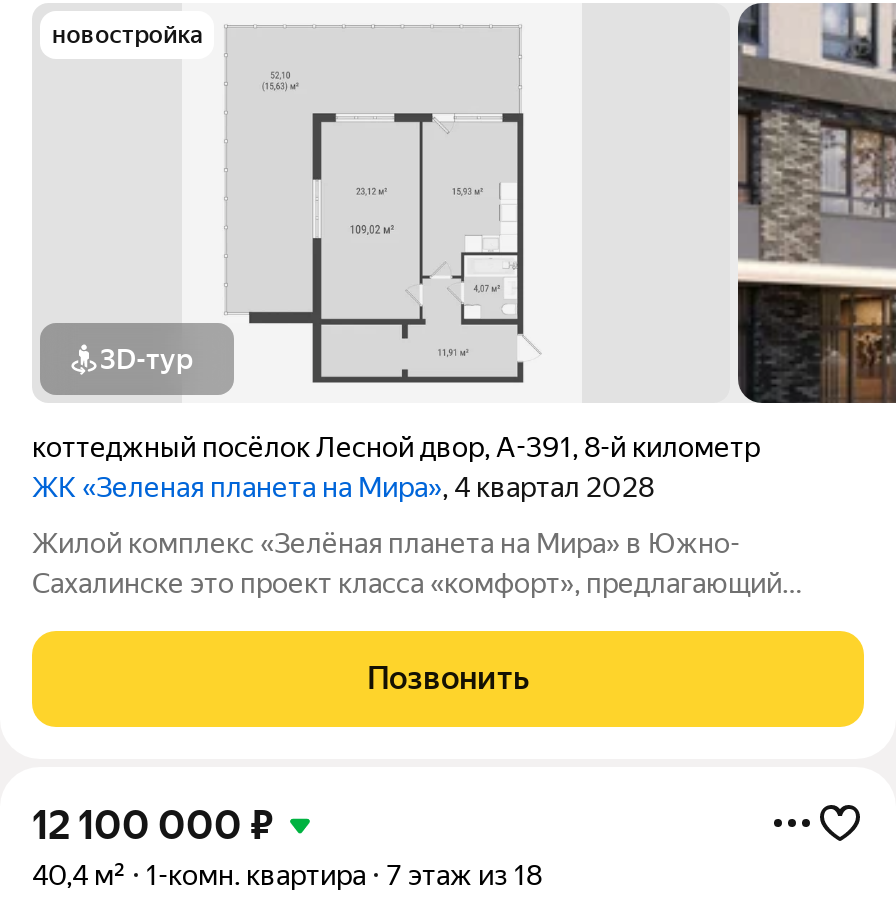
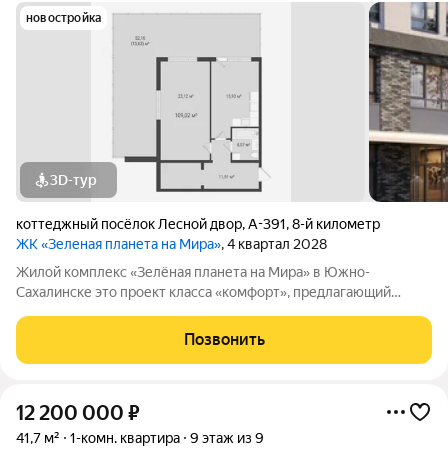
[32,801,274,849] 12 100 000 ₽ -> [16,401,140,425] 12 200 000 ₽
[32,859,126,891] 40,4 м² -> [16,430,60,446] 41,7 м²
[386,859,542,891] 7 этаж из 18 -> [190,430,264,446] 9 этаж из 9

